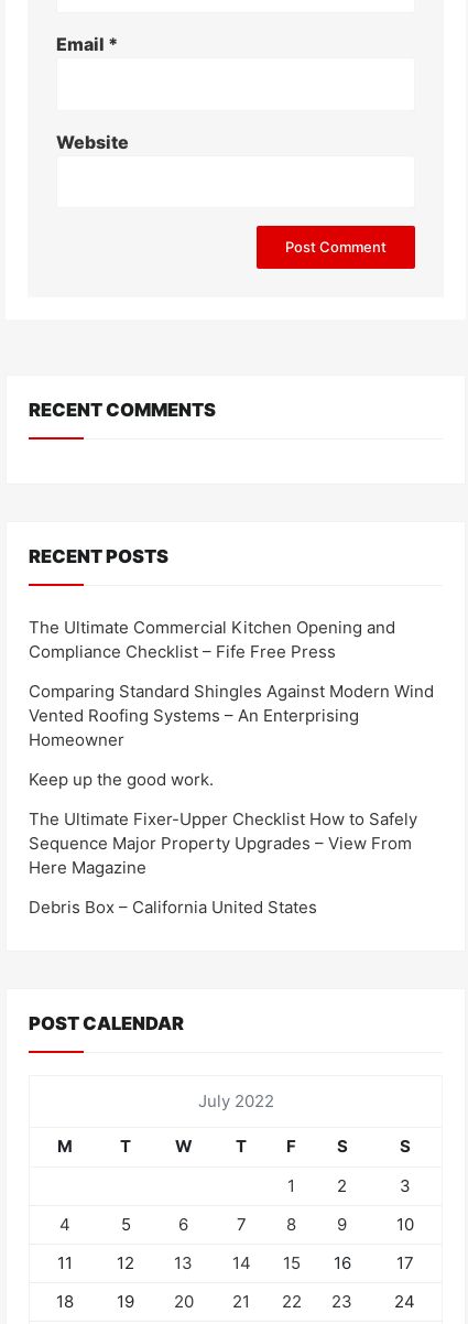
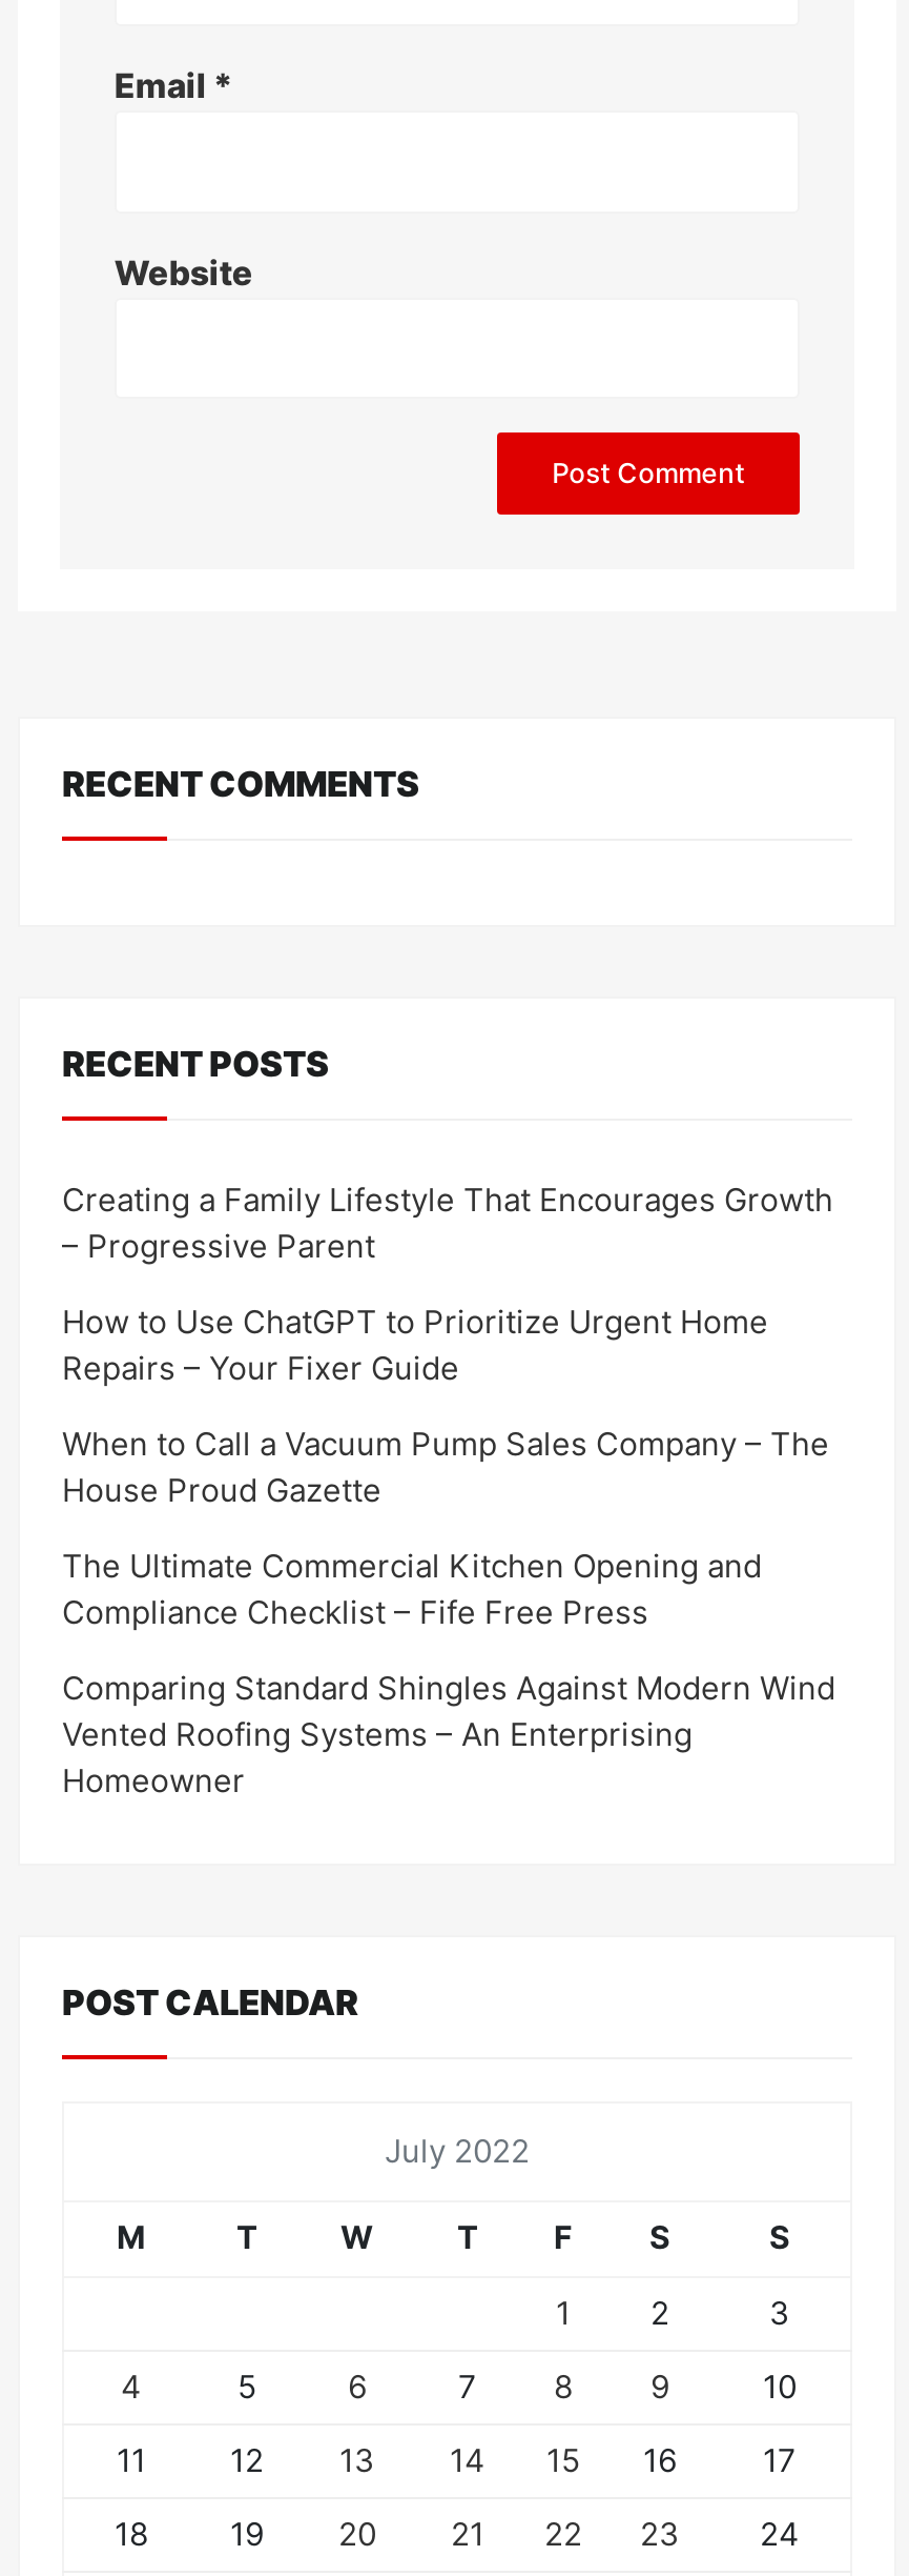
none -> [62,1180,833,1511] Creating a Family Lifestyle That Encourages Growth | – Progressive Parent | How to Use ChatGPT to Prioritize Urgent Home | Repairs – Your Fixer Guide | When to Call a Vacuum Pump Sales Company – The | House Proud Gazette
moved [29,617,434,751] -> [62,1547,835,1801]: The Ultimate Commercial Kitchen Opening and | Compliance Checklist – Fife Free Press | Comparing Standard Shingles Against Modern Wind | Vented Roofing Systems – An Enterprising | Homeowner
[29,769,417,918] Keep up the good work. | The Ultimate Fixer-Upper Checklist How to Safely | Sequence Major Property Upgrades – View From | Here Magazine | Debris Box – California United States -> none

